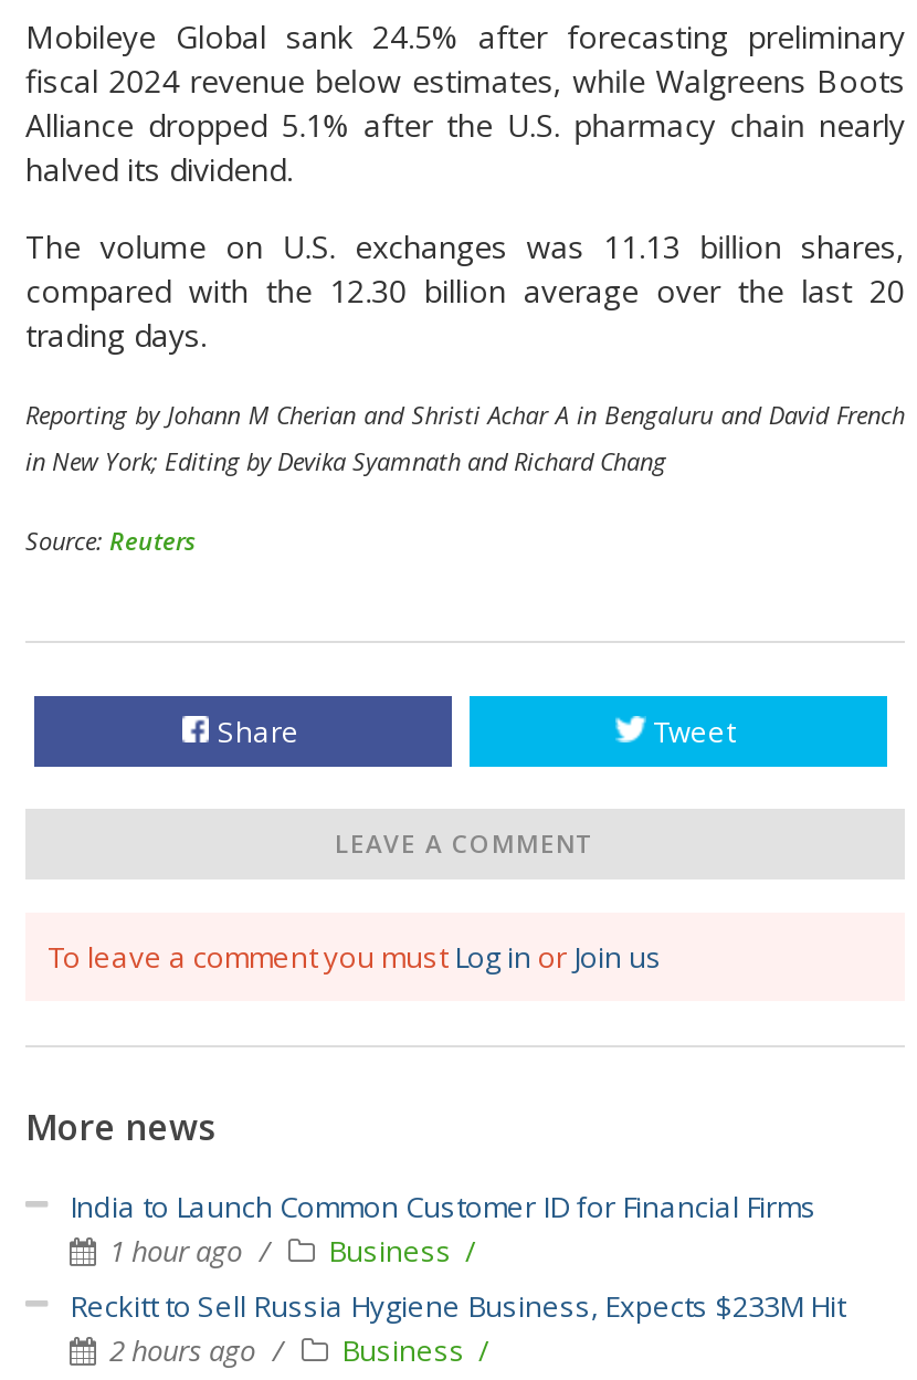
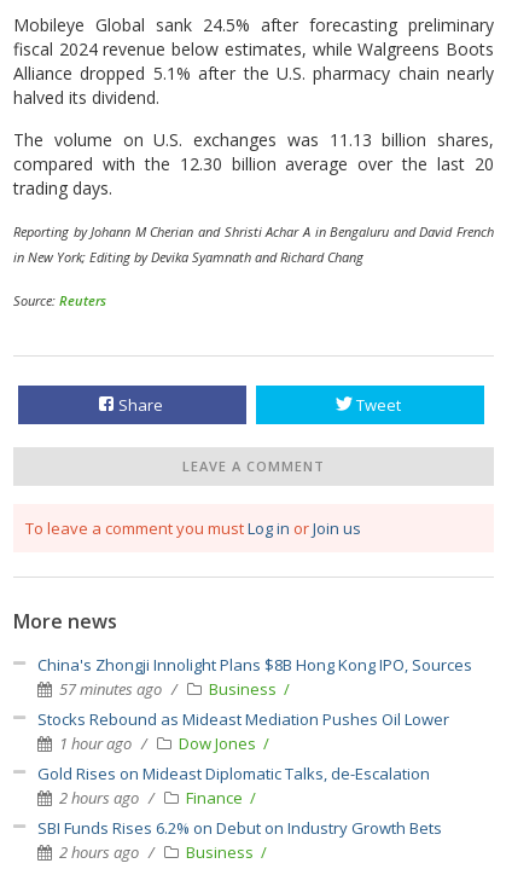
[70,1186,816,1270] India to Launch Common Customer ID for Financial Firms | 1 hour ago -> [37,654,472,700] China's Zhongji Innolight Plans $8B Hong Kong IPO, Sources | 57 minutes ago
[70,1286,845,1326] Reckitt to Sell Russia Hygiene Business, Expects $233M Hit -> [37,708,449,839] Stocks Rebound as Mideast Mediation Pushes Oil Lower | 1 hour ago | Dow Jones | Gold Rises on Mideast Diplomatic Talks, de-Escalation | 2 hours ago | Finance | SBI Funds Rises 6.2% on Debut on Industry Growth Bets

